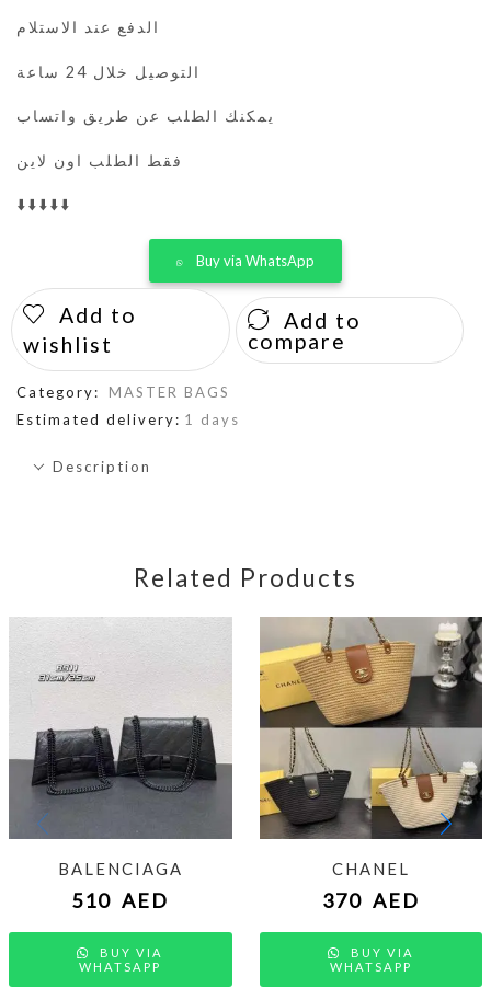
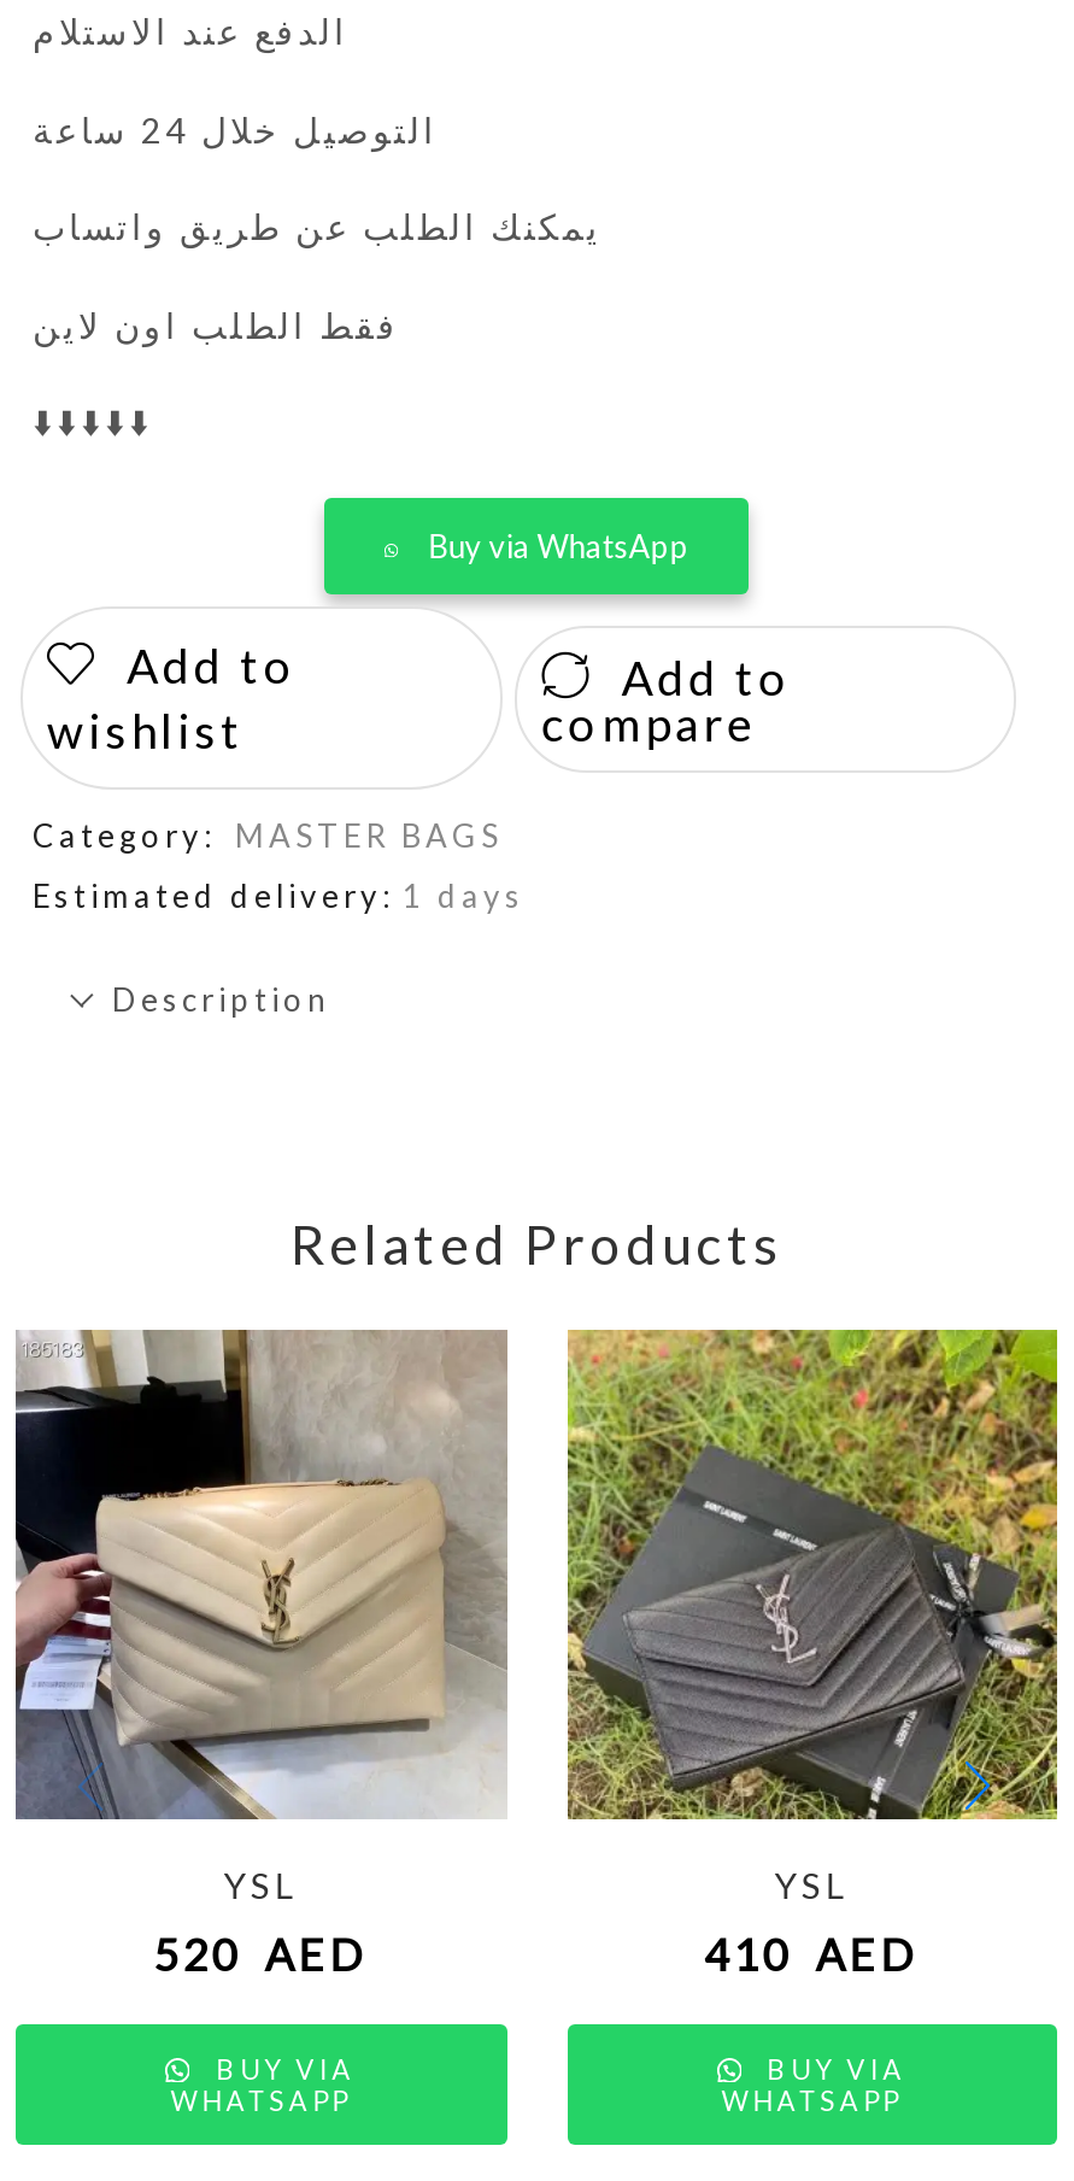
[9,617,232,912] [image] | BALENCIAGA | 510 AED -> [13,1327,507,1981] [image] | YSL | 520 AED
[259,616,483,912] [image] | CHANEL | 370 AED -> [565,1327,1060,1981] [image] | YSL | 410 AED

